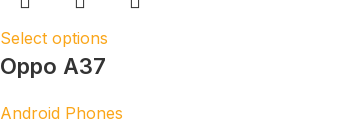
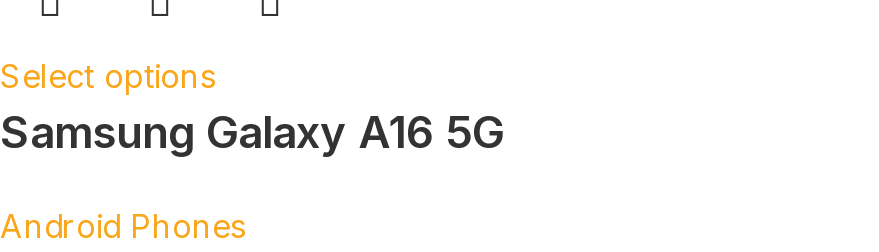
[0,53,106,79] Oppo A37 -> [0,106,504,158] Samsung Galaxy A16 5G

